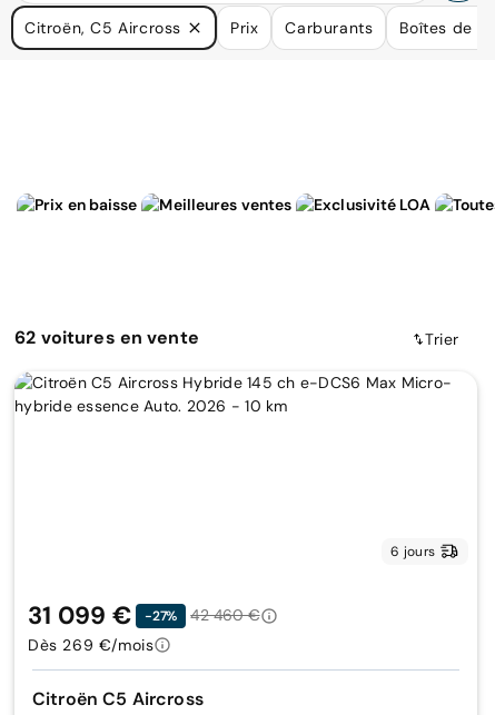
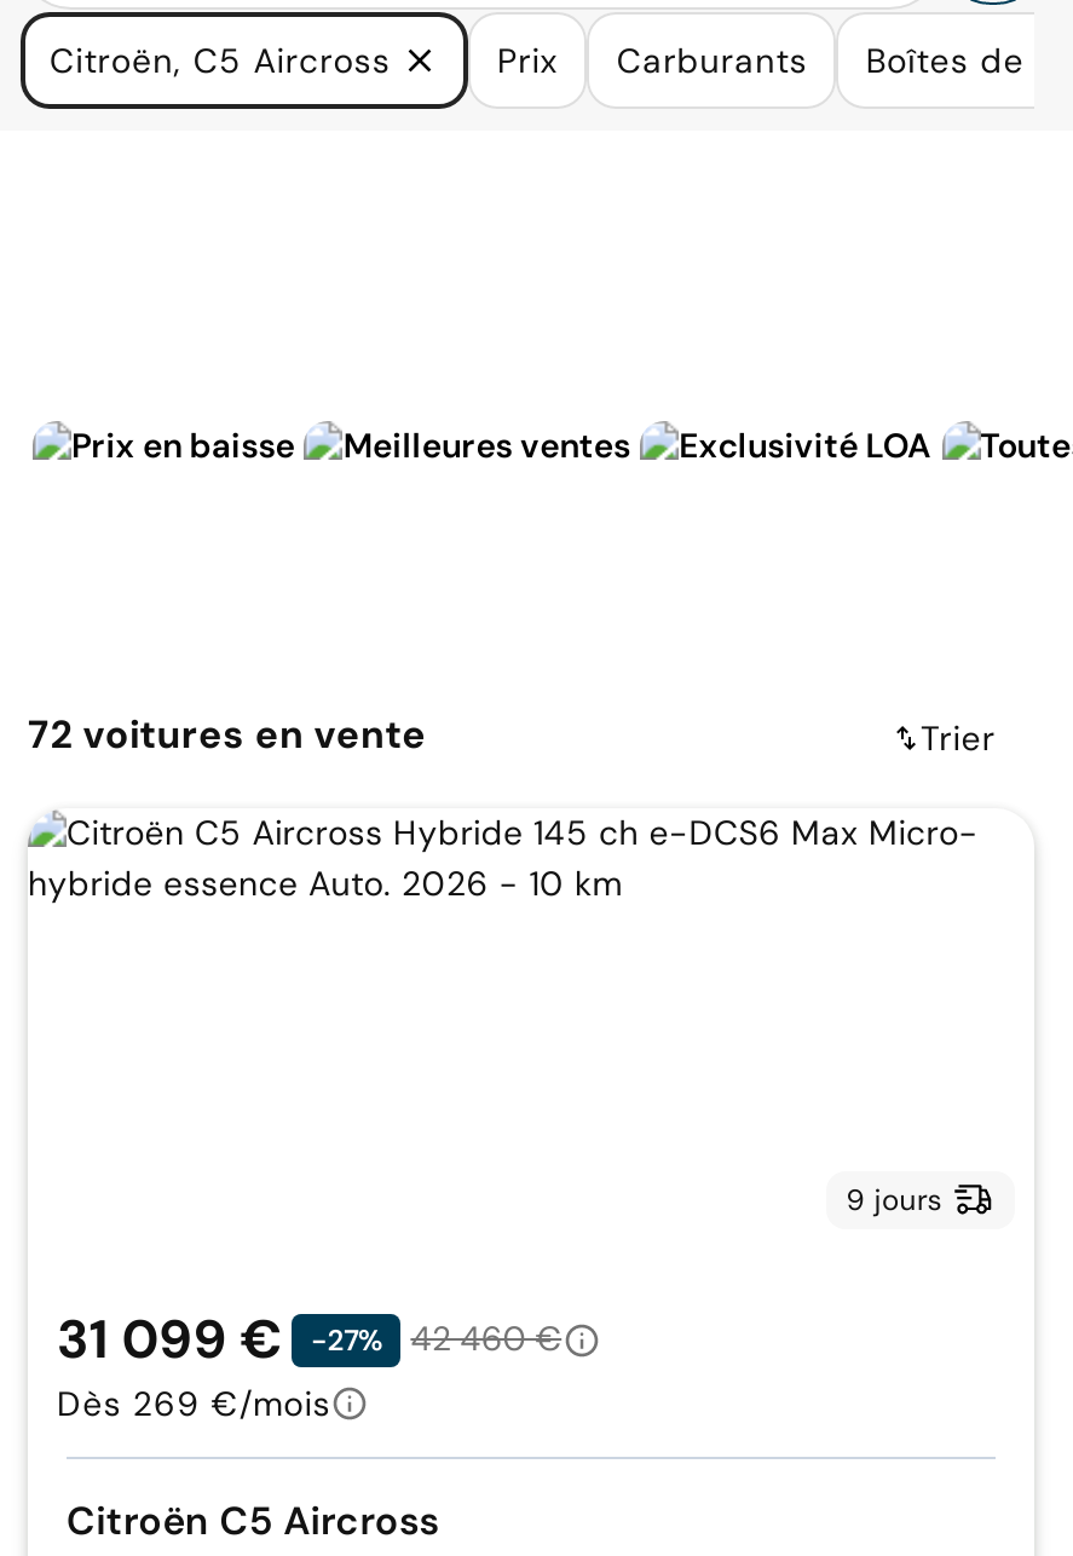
[14,326,199,349] 62 voitures en vente -> [28,710,427,761] 72 voitures en vente
[391,542,435,560] 6 jours -> [846,1180,942,1219] 9 jours

